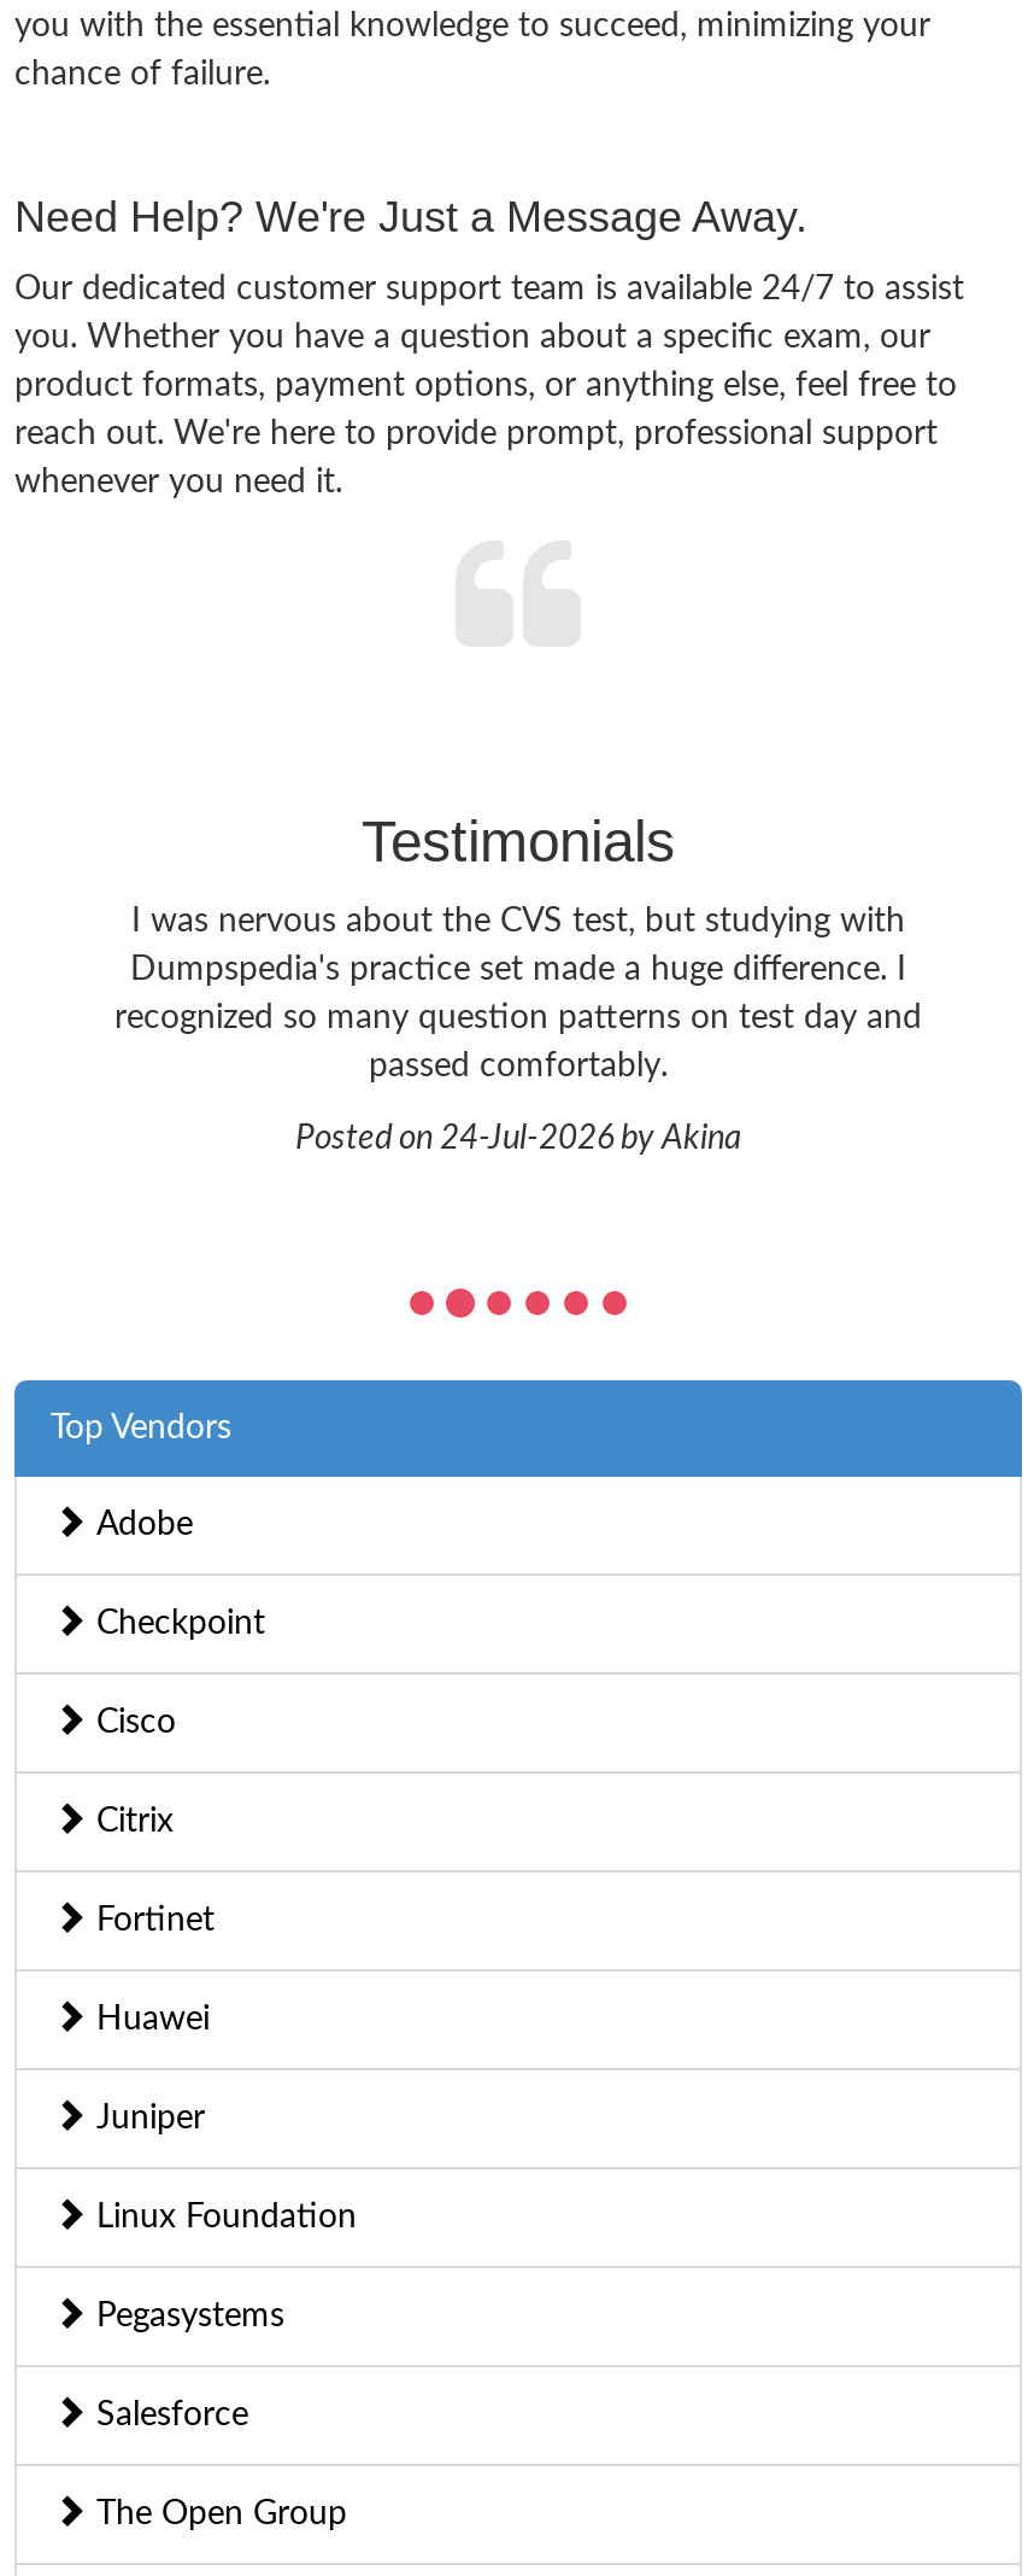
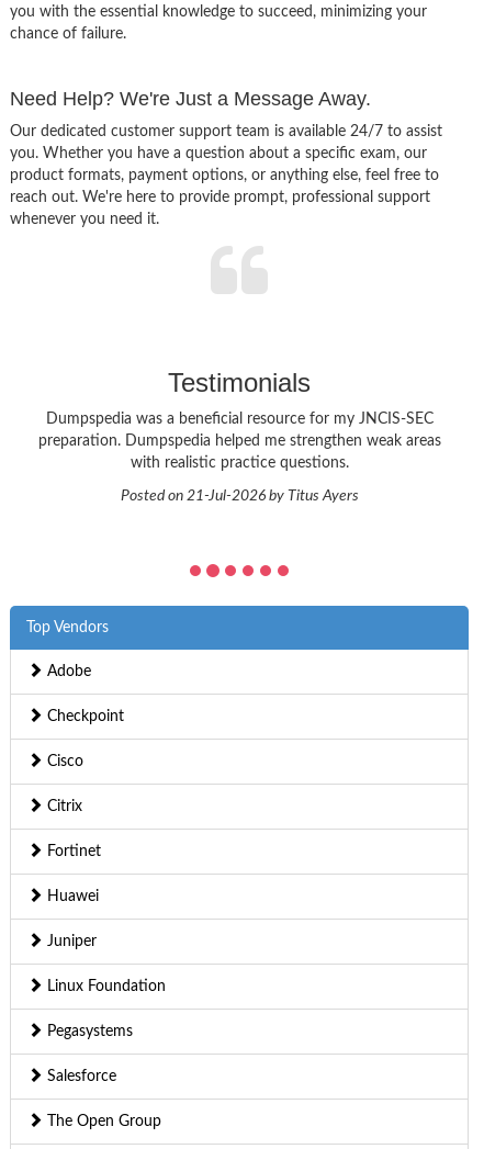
[114,904,922,1082] I was nervous about the CVS test, but studying with | Dumpspedia's practice set made a huge difference. I | recognized so many question patterns on test day and | passed comfortably. -> [38,411,441,470] Dumpspedia was a beneficial resource for my JNCIS-SEC | preparation. Dumpspedia helped me strengthen weak areas | with realistic practice questions.
[295,1121,741,1155] Posted on 24-Jul-2026 by Akina -> [120,488,358,503] Posted on 21-Jul-2026 by Titus Ayers

